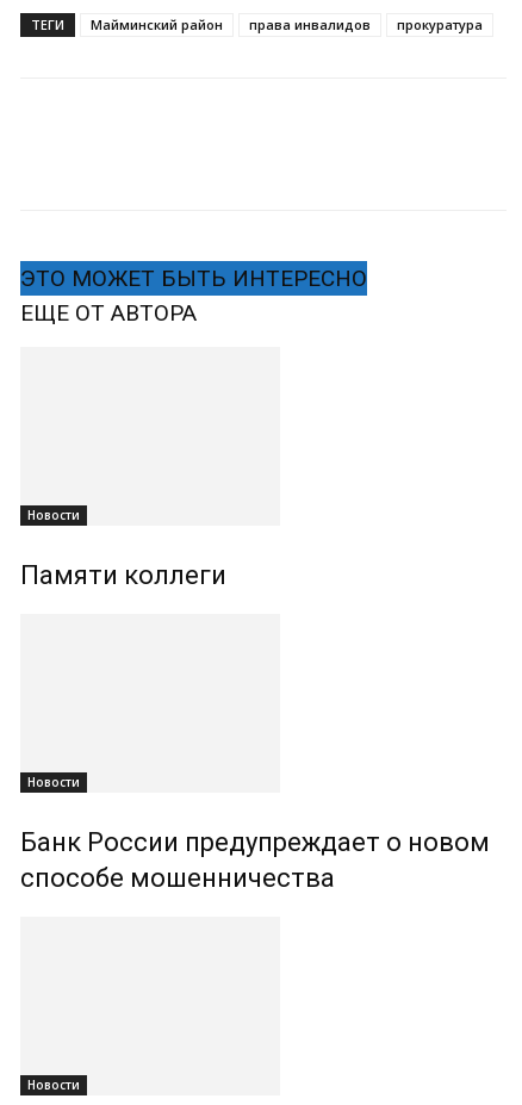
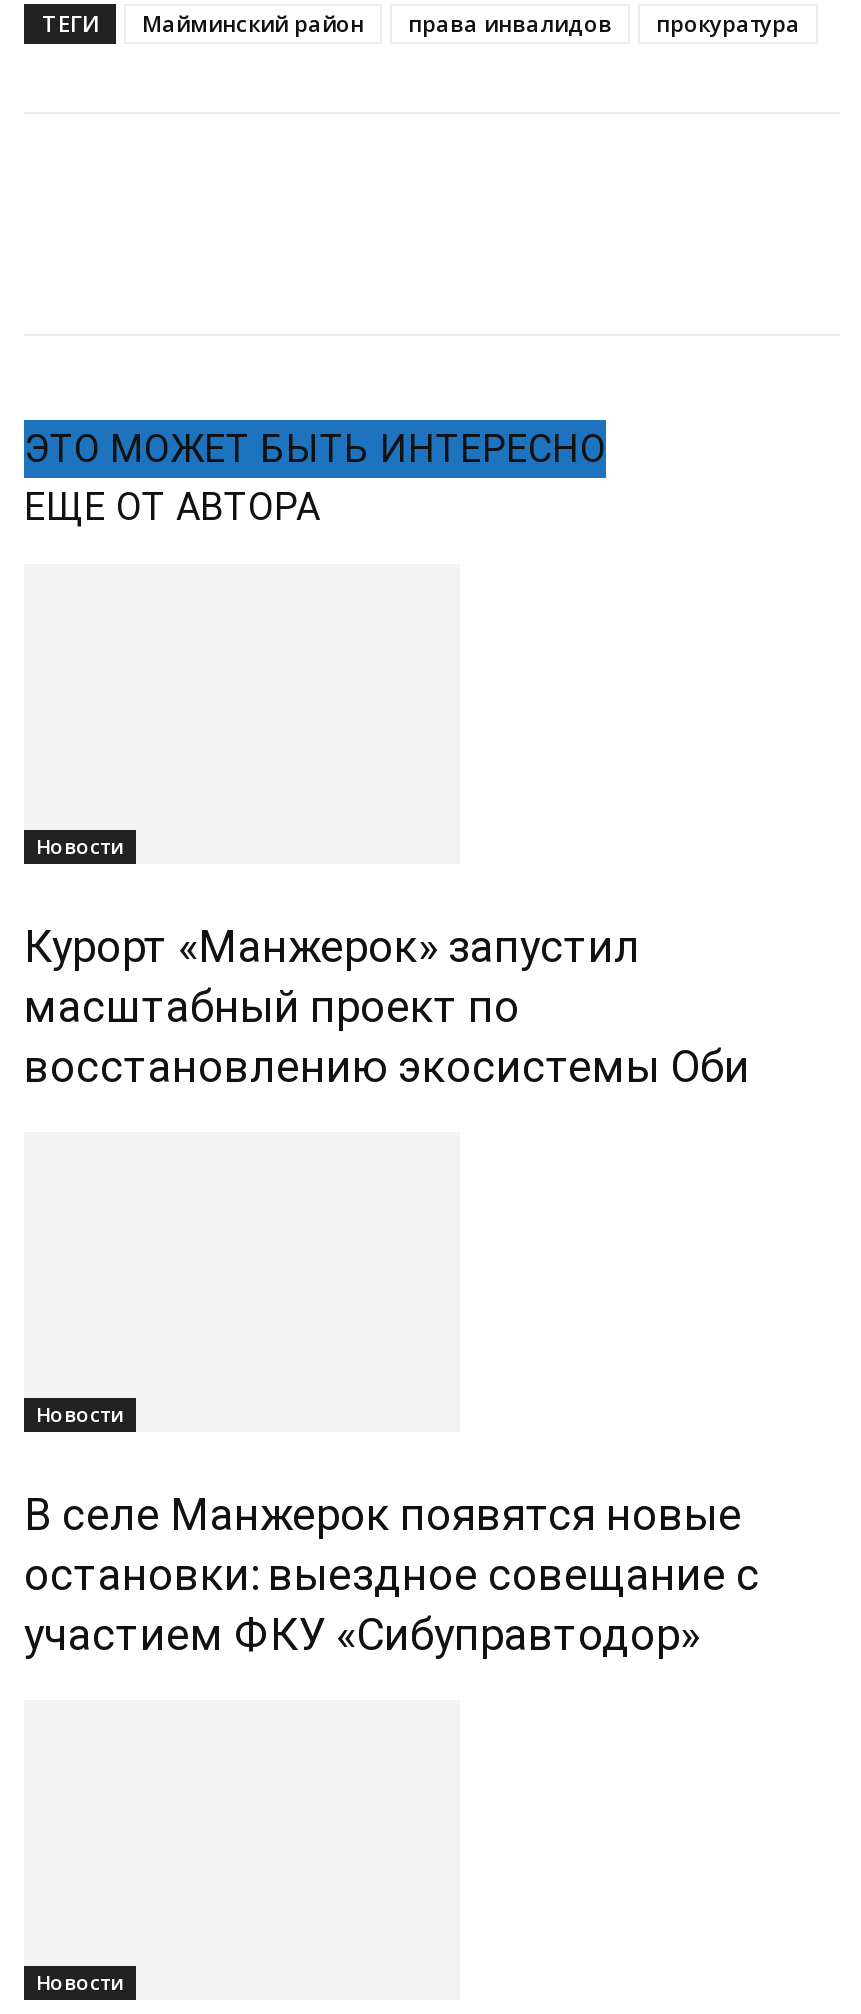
[20,561,226,590] Памяти коллеги -> [24,923,750,1093] Курорт «Манжерок» запустил | масштабный проект по | восстановлению экосистемы Оби
[20,828,490,893] Банк России предупреждает о новом | способе мошенничества -> [24,1491,760,1661] В селе Манжерок появятся новые | остановки: выездное совещание с | участием ФКУ «Сибуправтодор»

